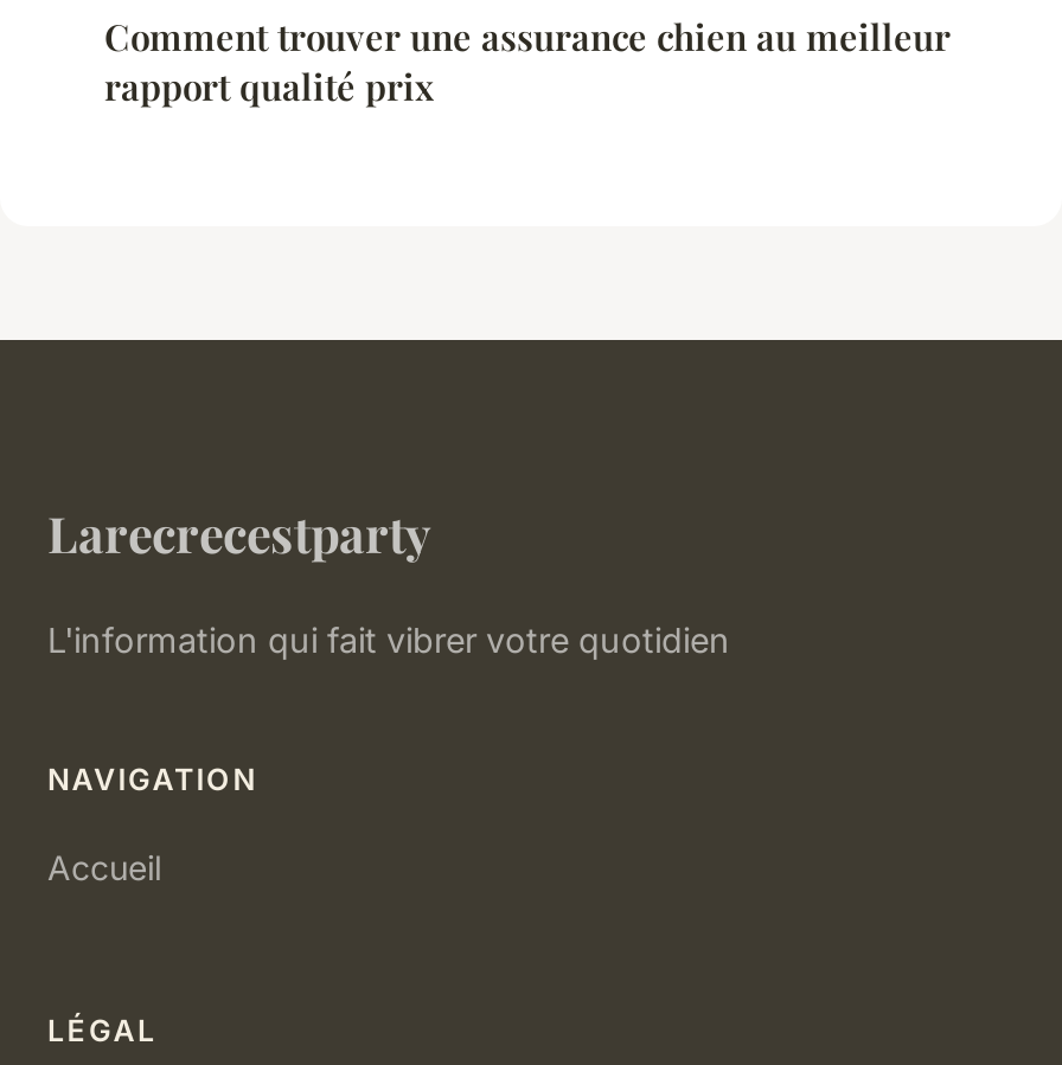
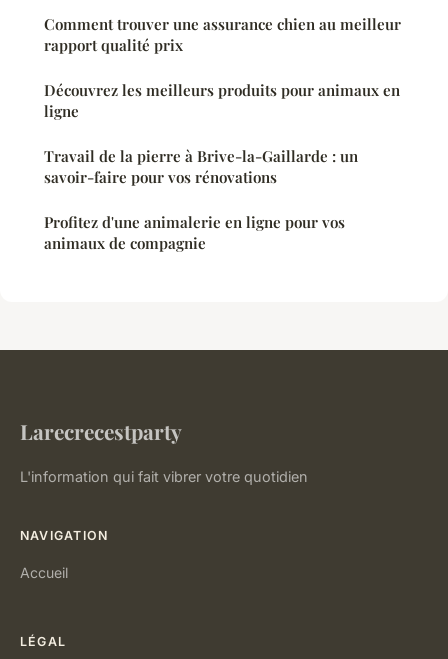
none -> [44,80,400,253] Découvrez les meilleurs produits pour animaux en | ligne | Travail de la pierre à Brive-la-Gaillarde : un | savoir-faire pour vos rénovations | Profitez d'une animalerie en ligne pour vos | animaux de compagnie

